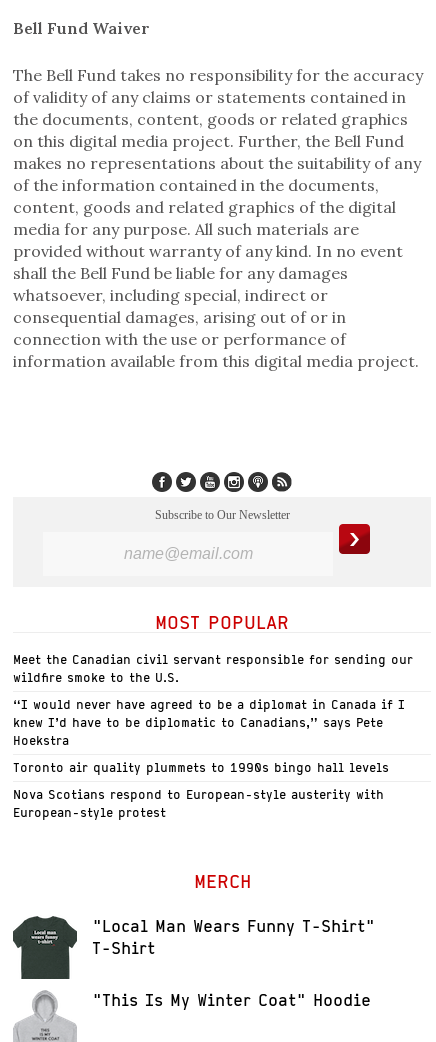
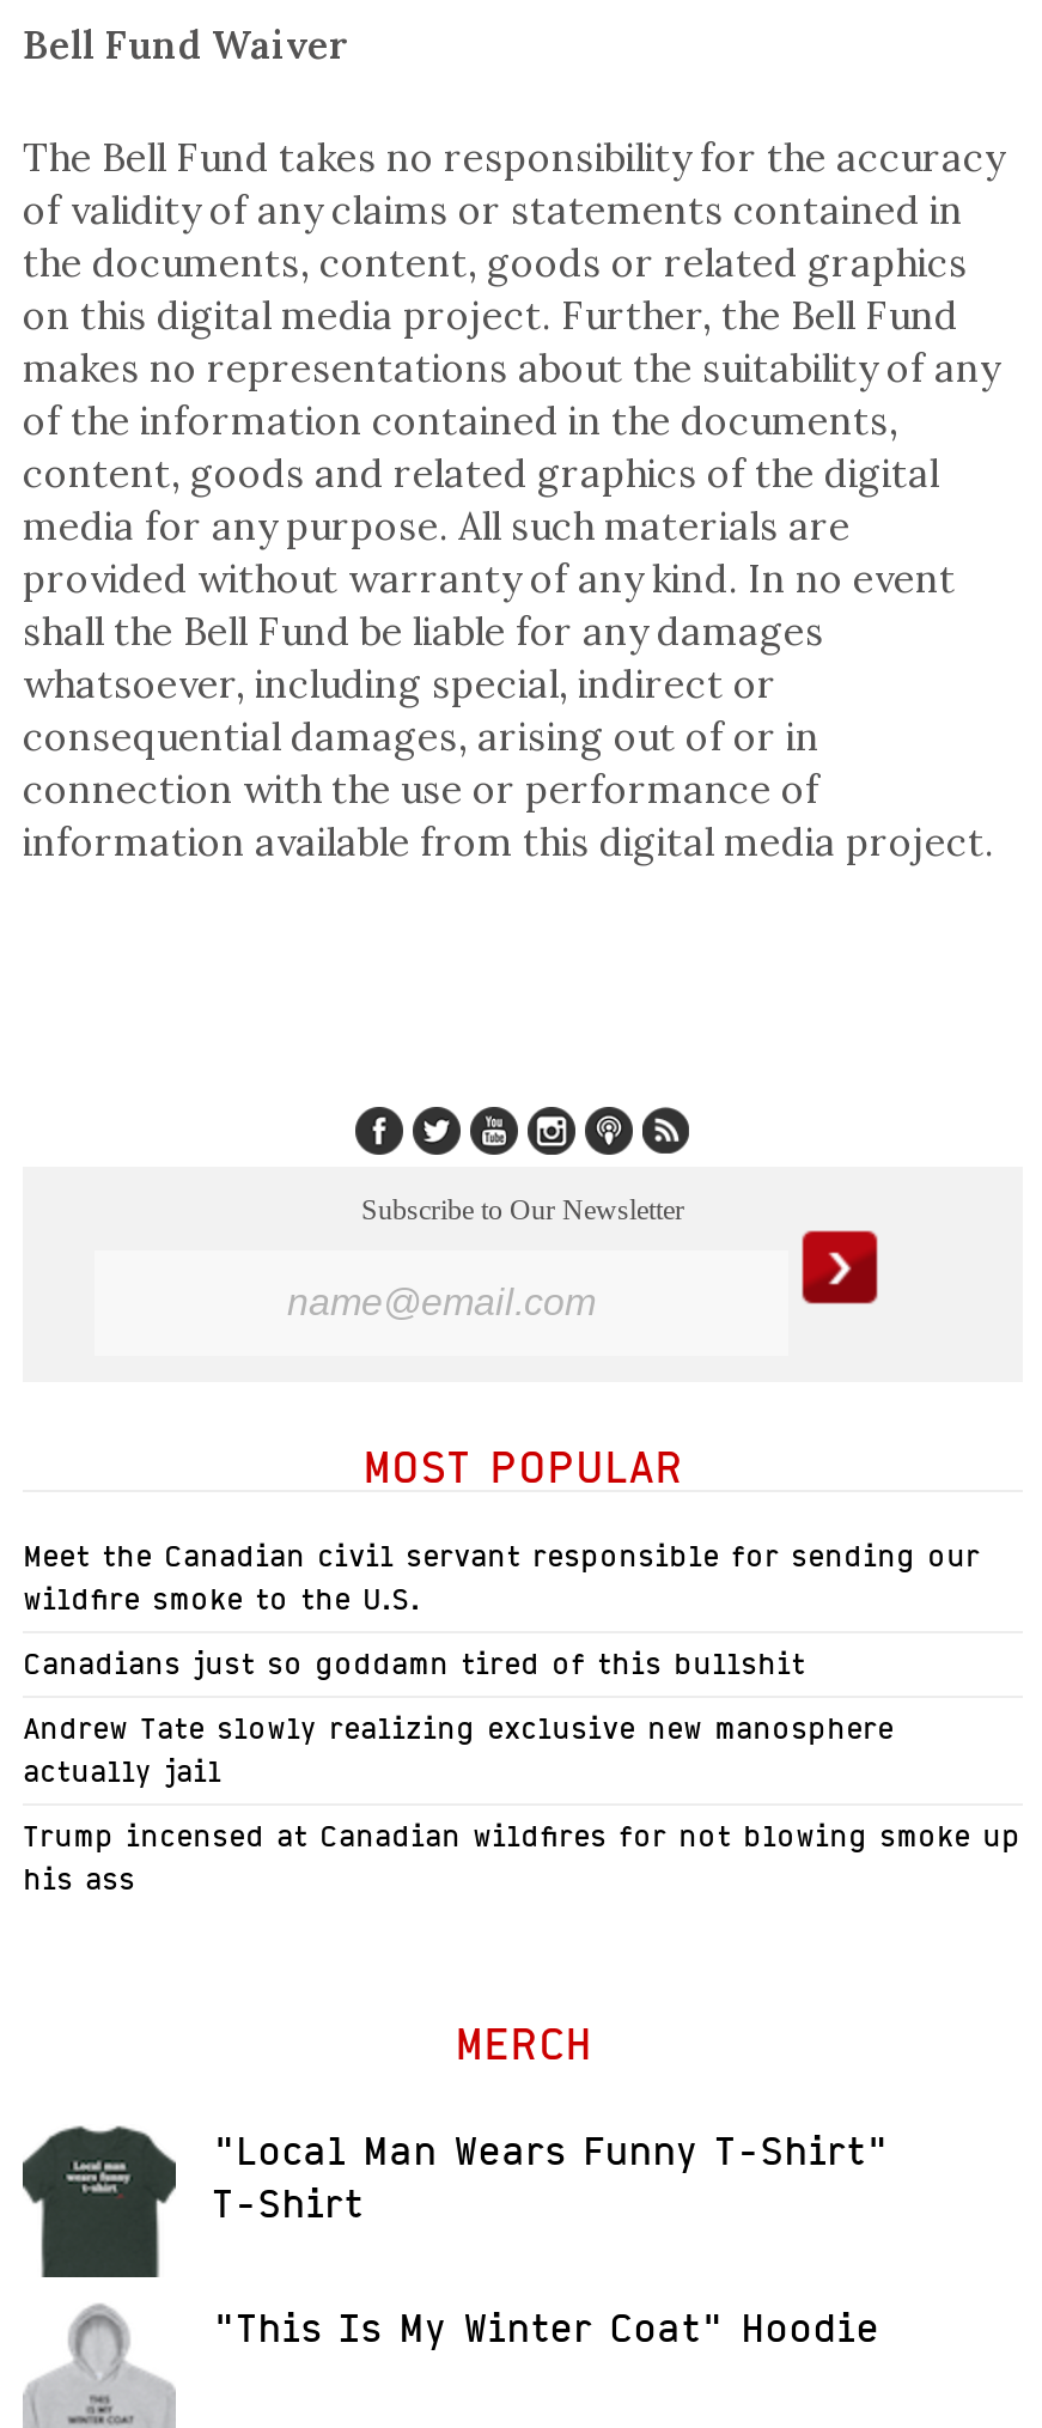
[13,697,405,748] “I would never have agreed to be a diplomat in Canada if I | knew I’d have to be diplomatic to Canadians,” says Pete | Hoekstra -> [23,1645,805,1681] Canadians just so goddamn tired of this bullshit
[13,760,389,775] Toronto air quality plummets to 1990s bingo hall levels -> [23,1710,894,1789] Andrew Tate slowly realizing exclusive new manosphere | actually jail
[13,787,384,820] Nova Scotians respond to European-style austerity with | European-style protest -> [23,1818,1020,1897] Trump incensed at Canadian wildfires for not blowing smoke up | his ass

